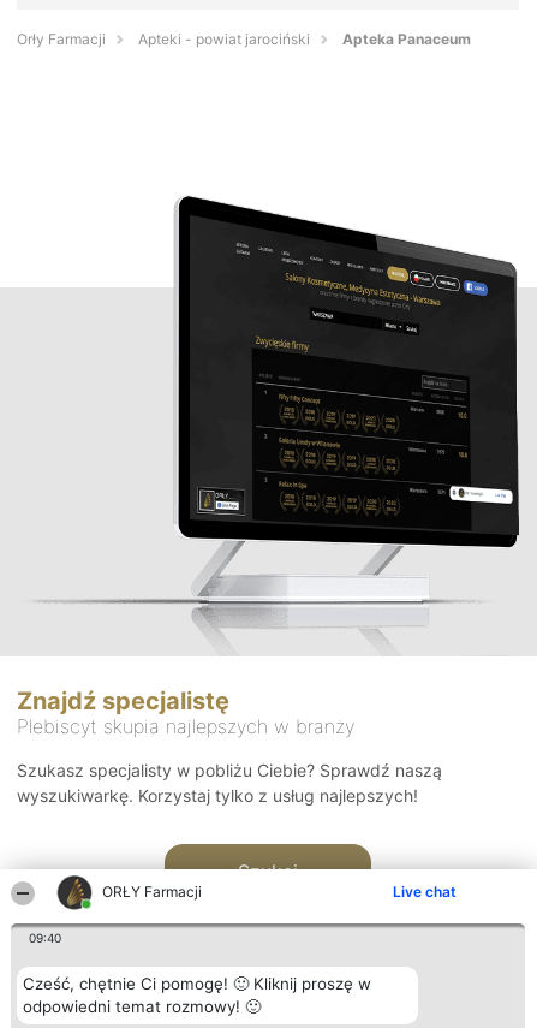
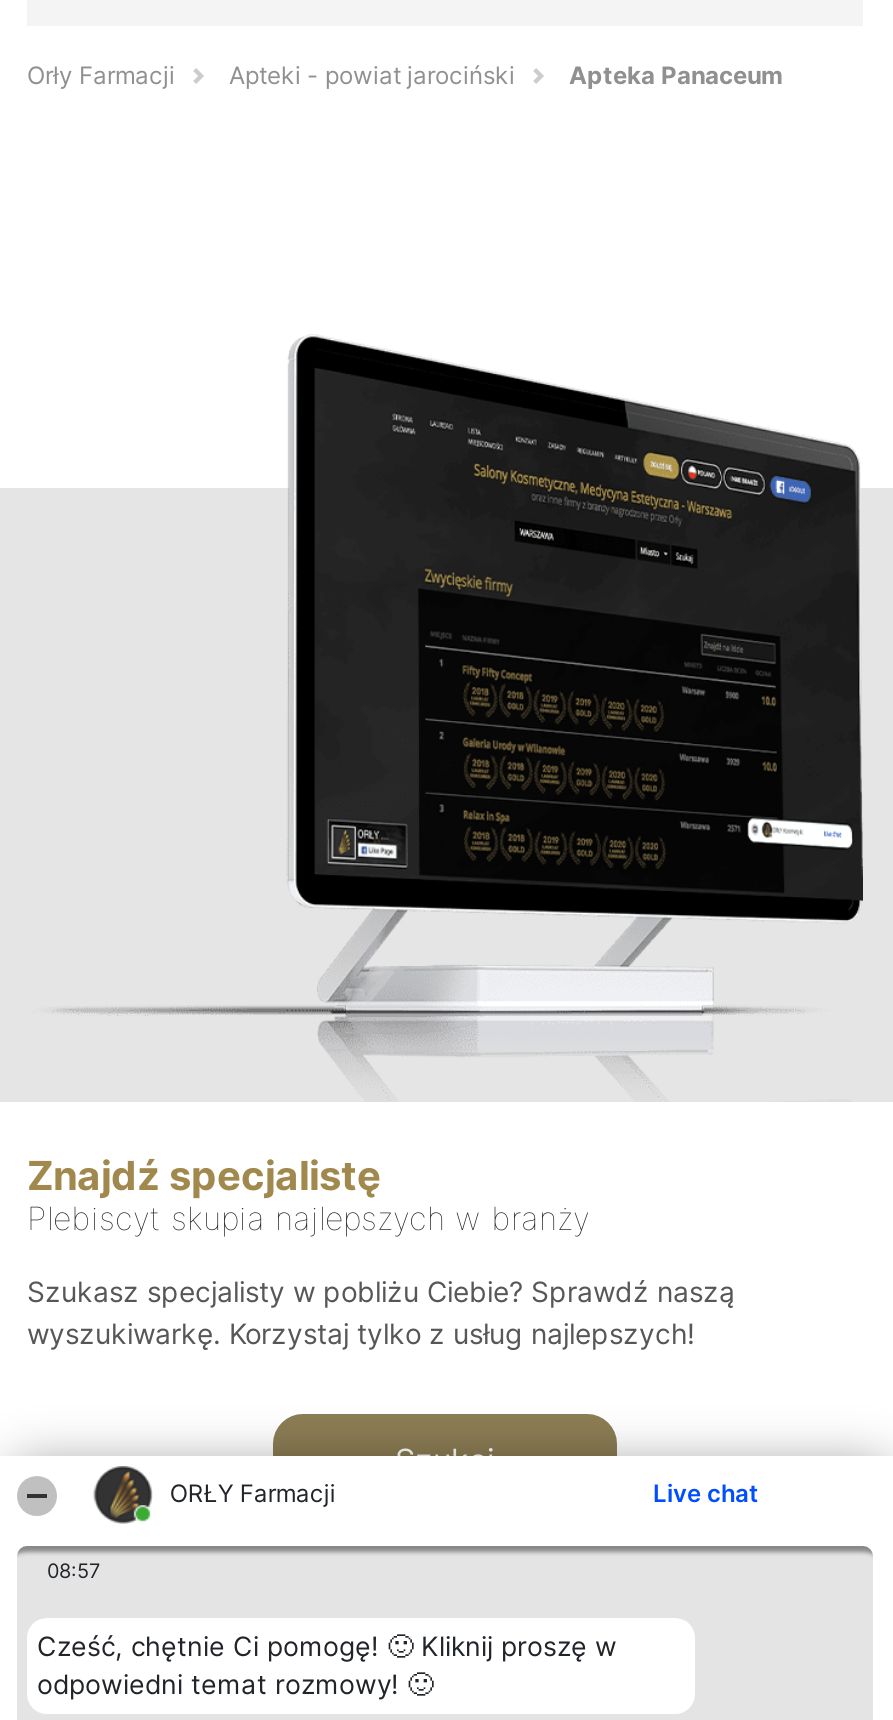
[29,931,61,945] 09:40 -> [47,1558,101,1582] 08:57

